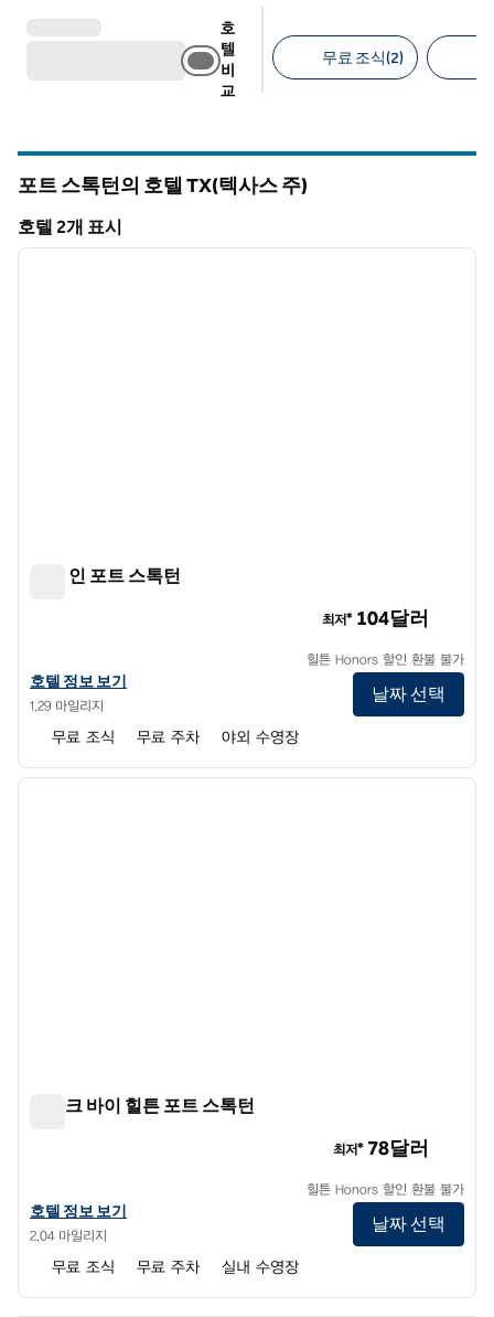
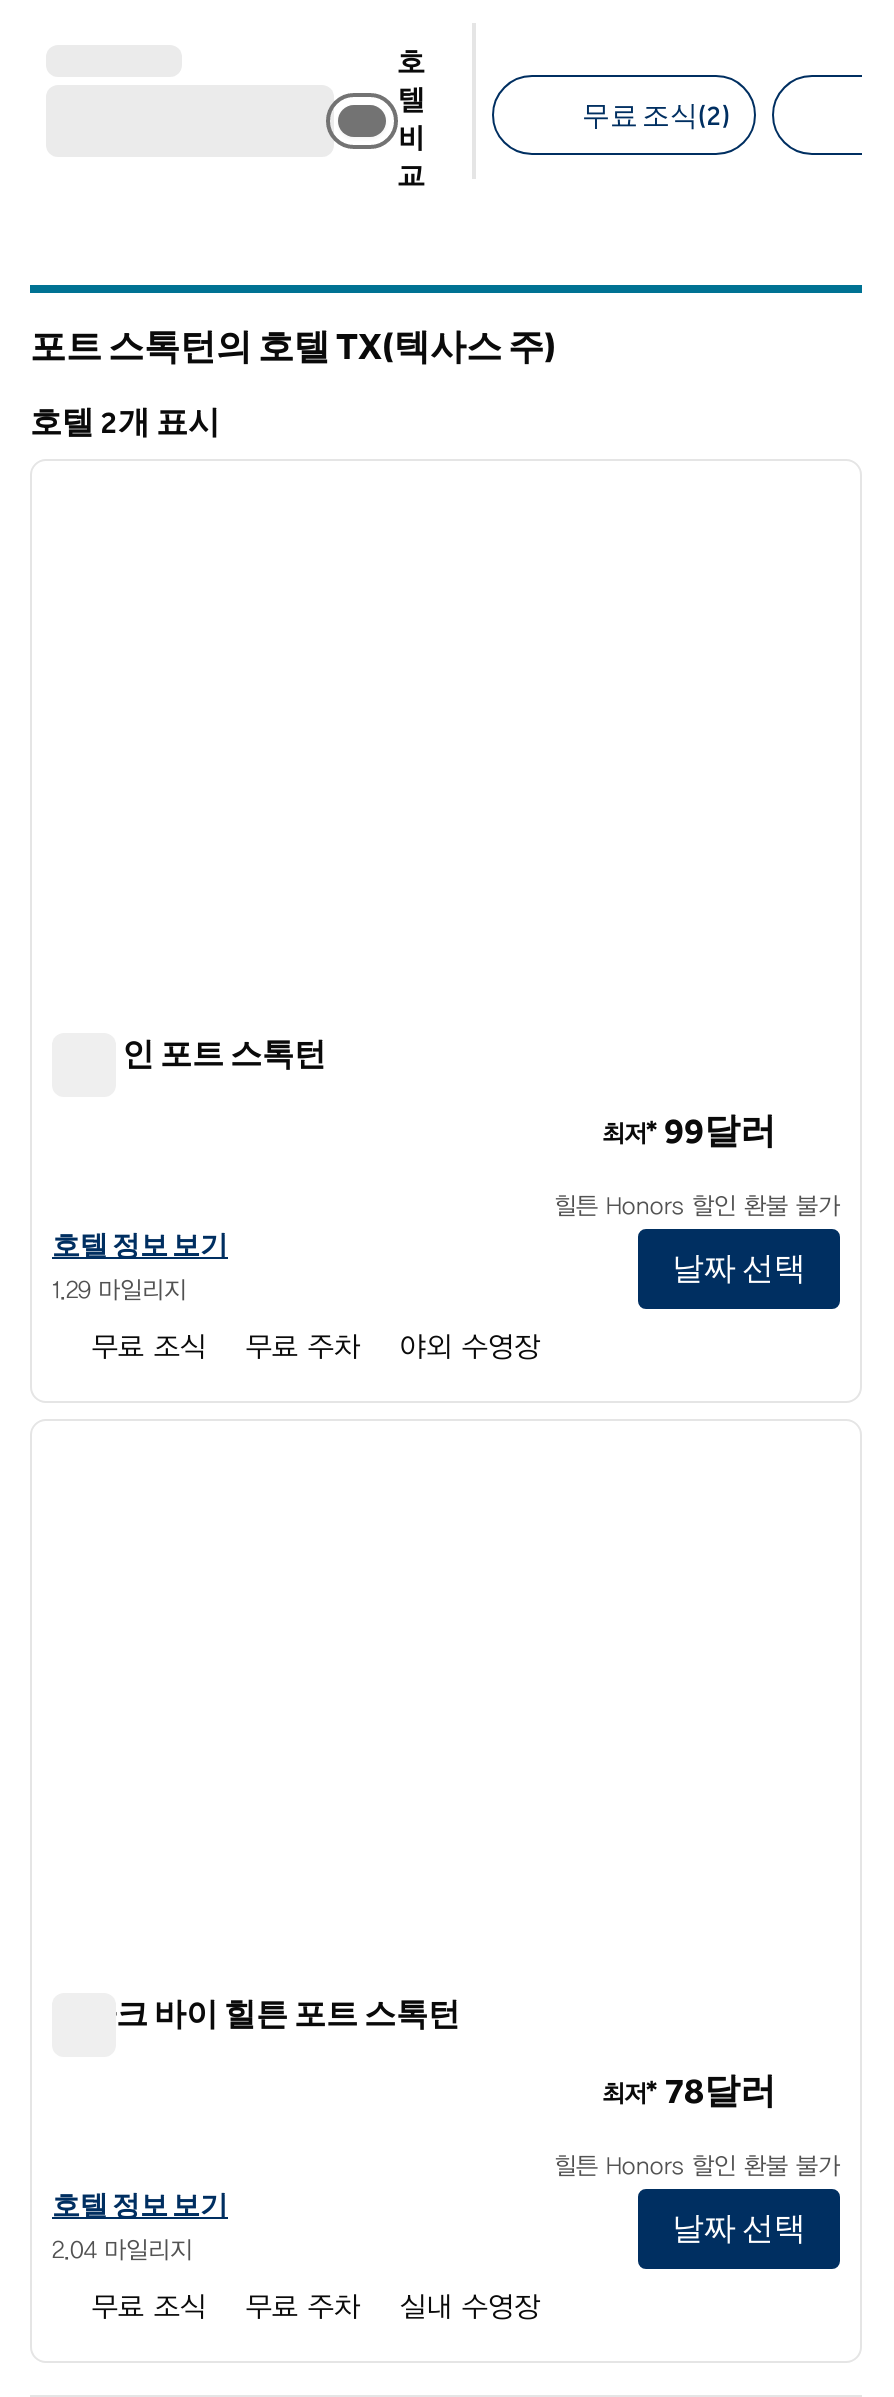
[322,607,429,631] 최저* 104달러 -> [602,1110,776,1154] 최저* 99달러

